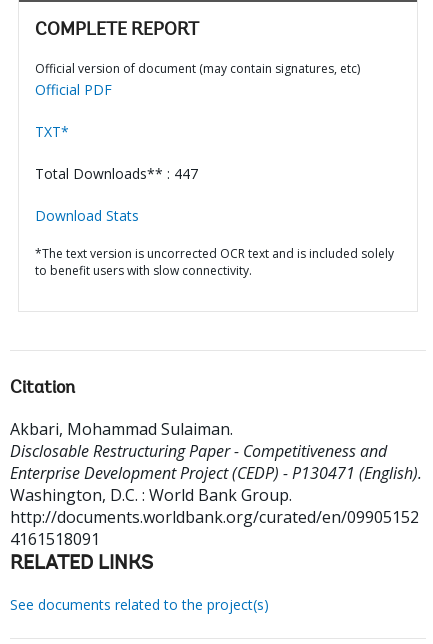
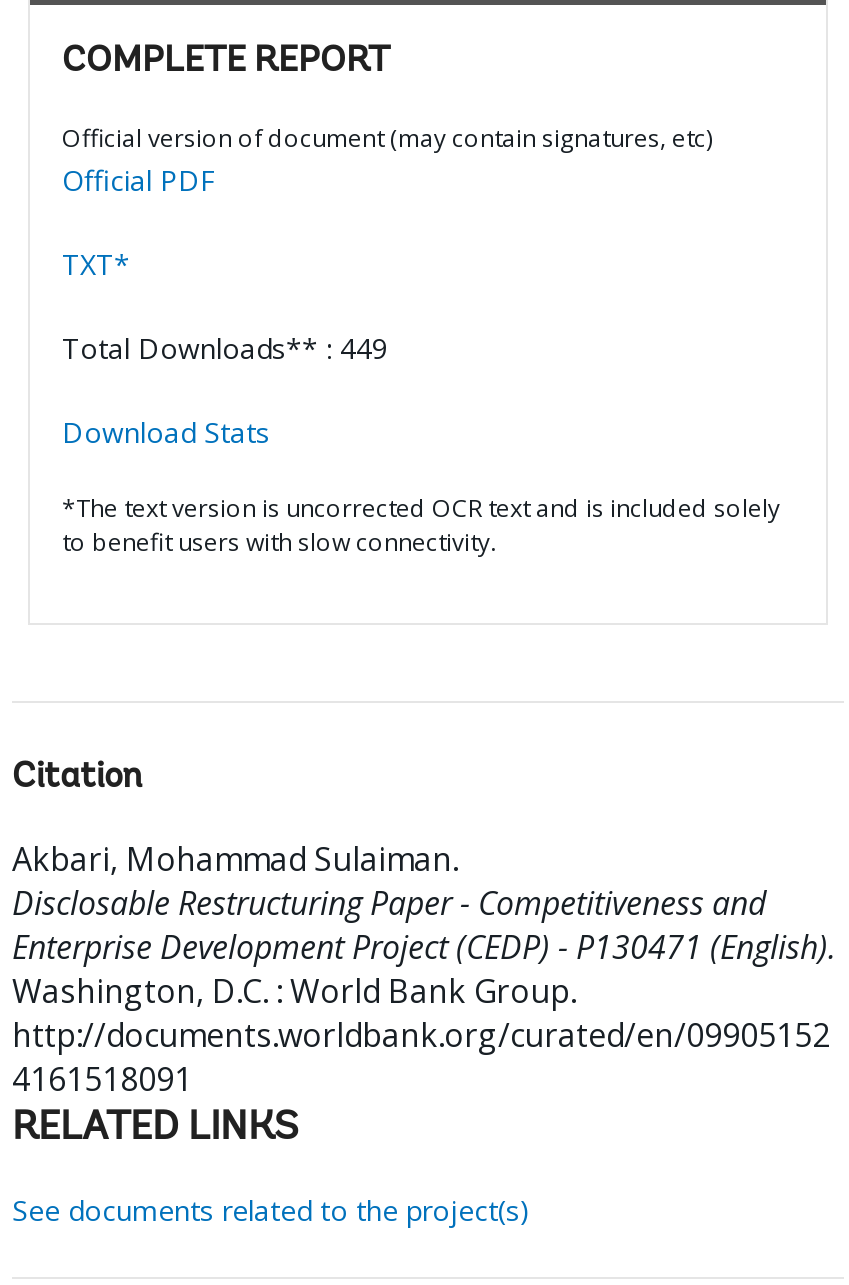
[35,164,198,183] Total Downloads** : 447 -> [62,329,388,367] Total Downloads** : 449

